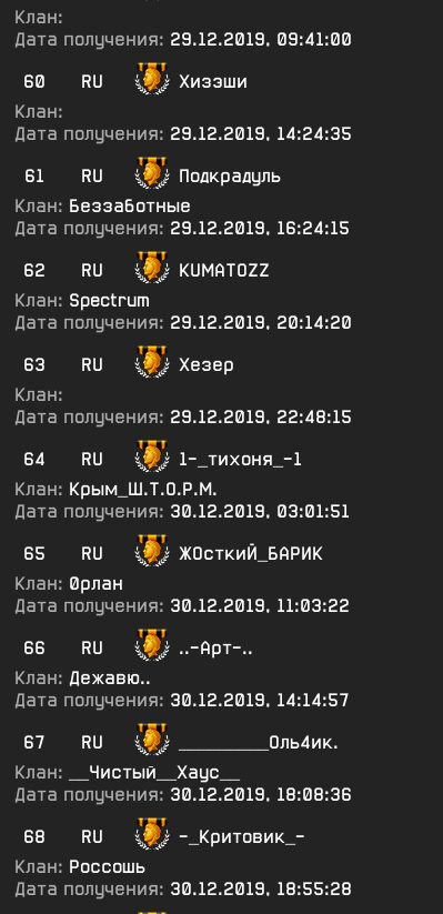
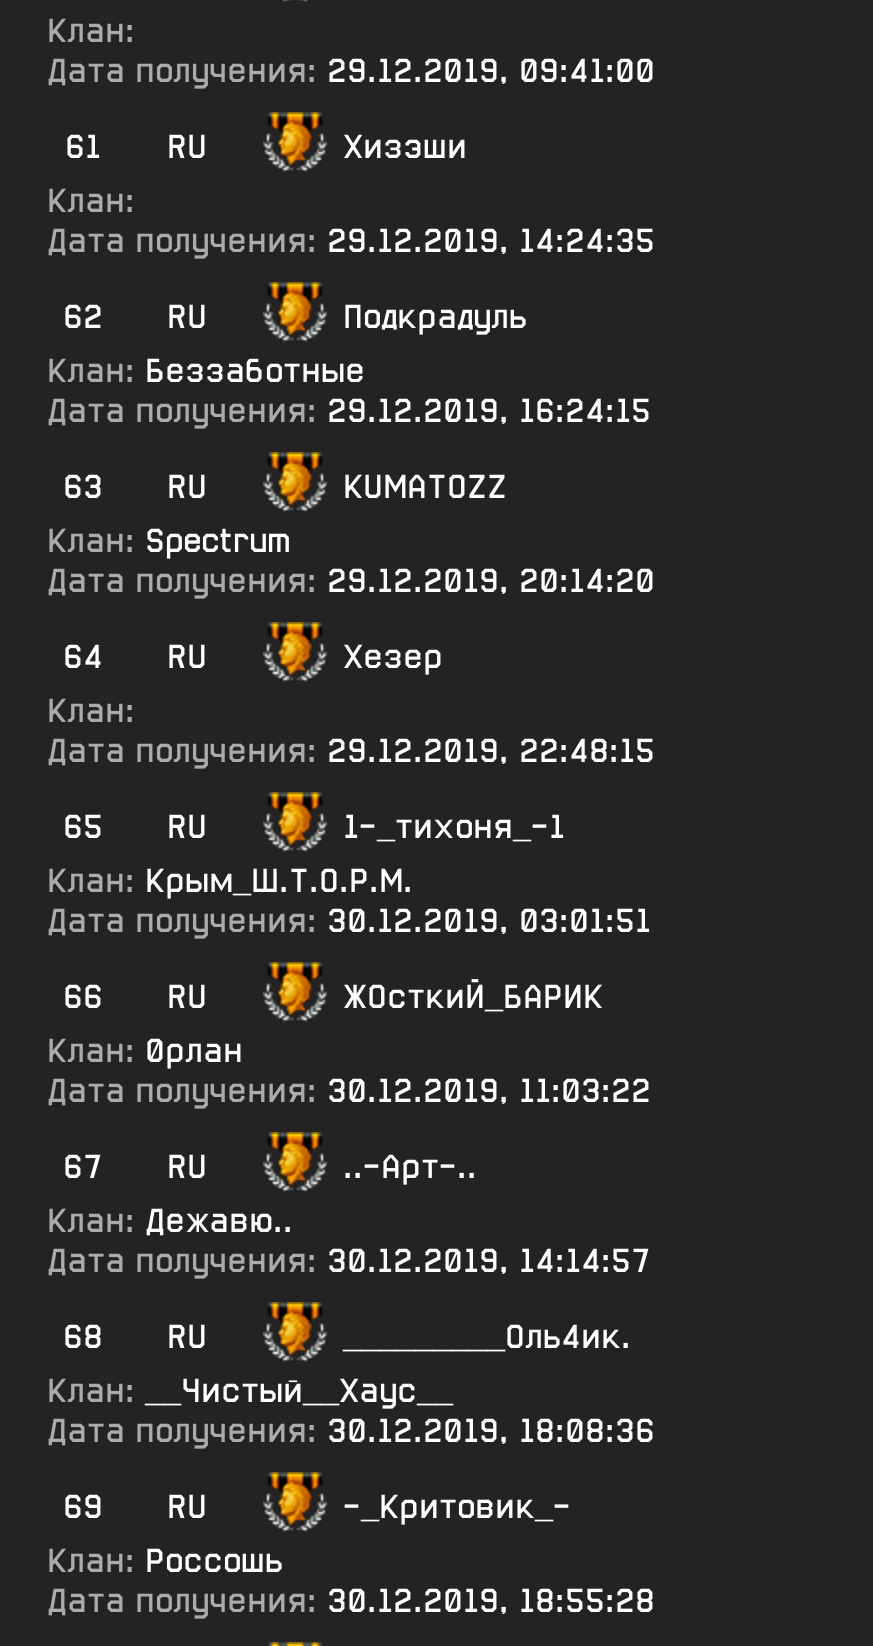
[23,70,103,93] 60 RU -> [65,126,207,168] 61 RU
[24,164,103,188] 61 RU -> [63,296,207,338] 62 RU
[23,259,103,282] 62 RU -> [63,466,207,508] 63 RU
[23,353,103,376] 63 RU -> [63,636,207,678] 64 RU
[23,448,103,471] 64 RU -> [63,806,207,848] 65 RU
[23,542,103,565] 65 RU -> [63,976,207,1018] 66 RU
[23,636,103,660] 66 RU -> [63,1146,207,1188] 67 RU
[23,731,103,754] 67 RU -> [63,1316,207,1358] 68 RU
[23,825,103,848] 68 RU -> [63,1486,207,1528] 69 RU

